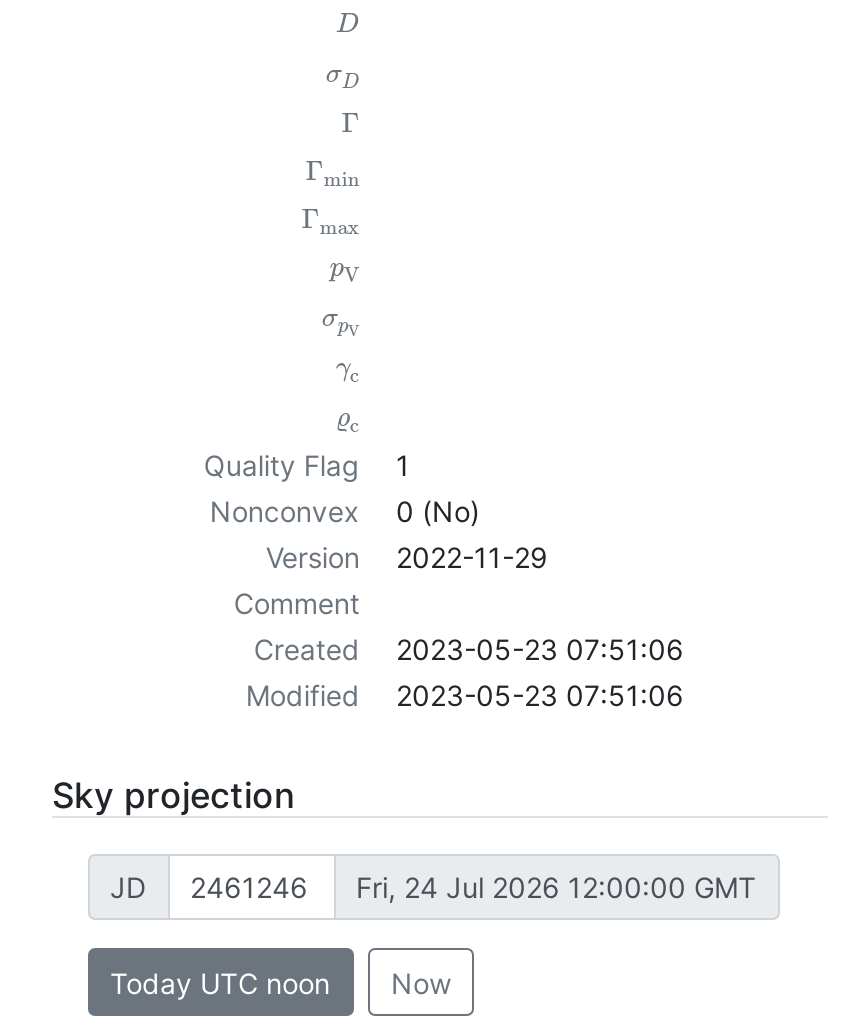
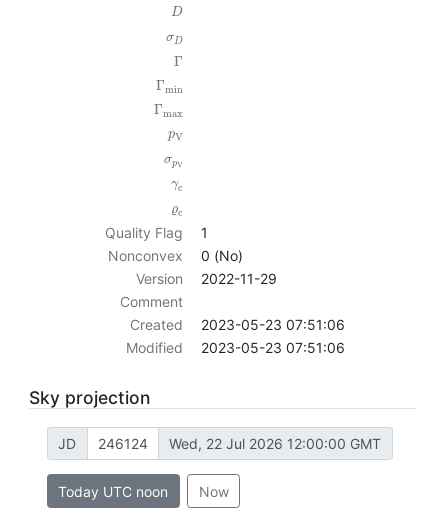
[356,870,756,904] Fri, 24 Jul 2026 12:00:00 GMT -> [169,435,381,452] Wed, 22 Jul 2026 12:00:00 GMT

